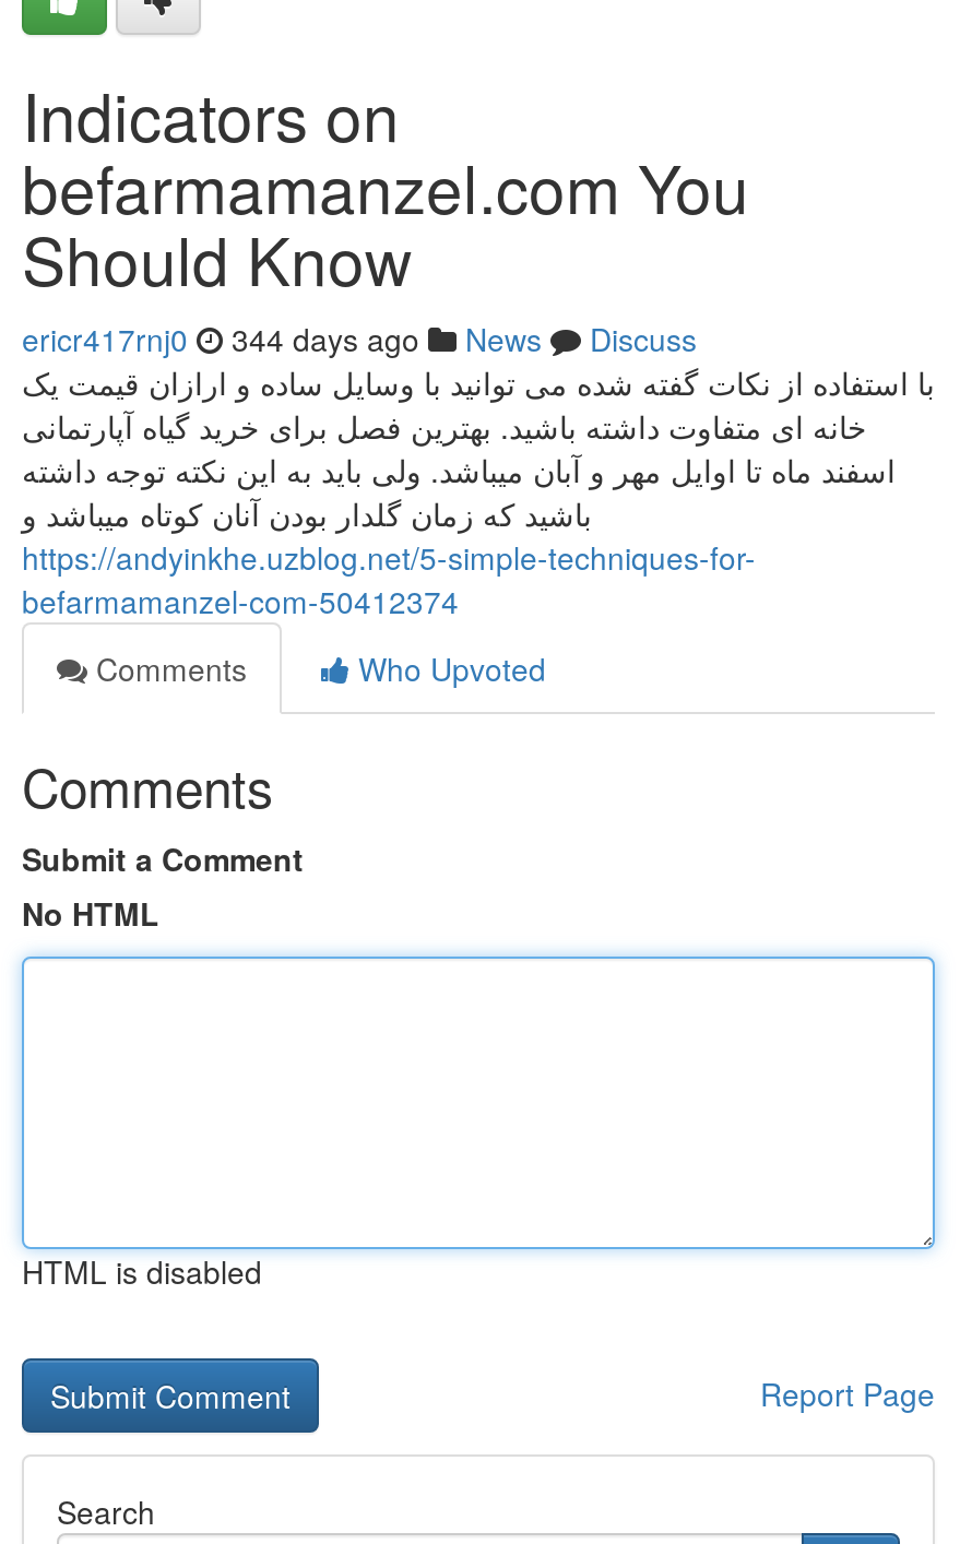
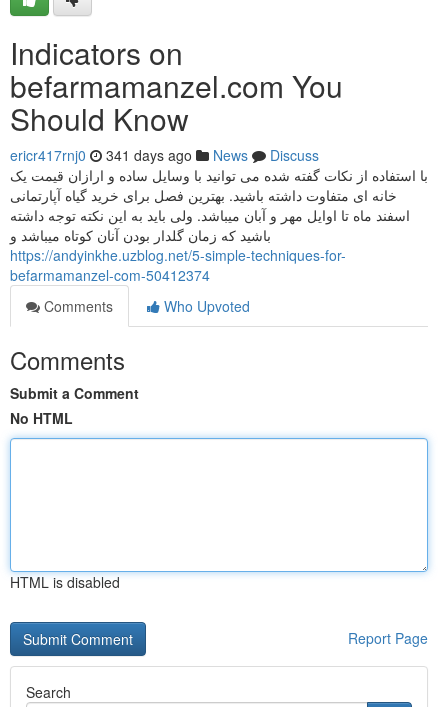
[22,317,697,360] ericr417rnj0 344 days ago News Discuss -> [10,145,319,165] ericr417rnj0 341 days ago News Discuss

